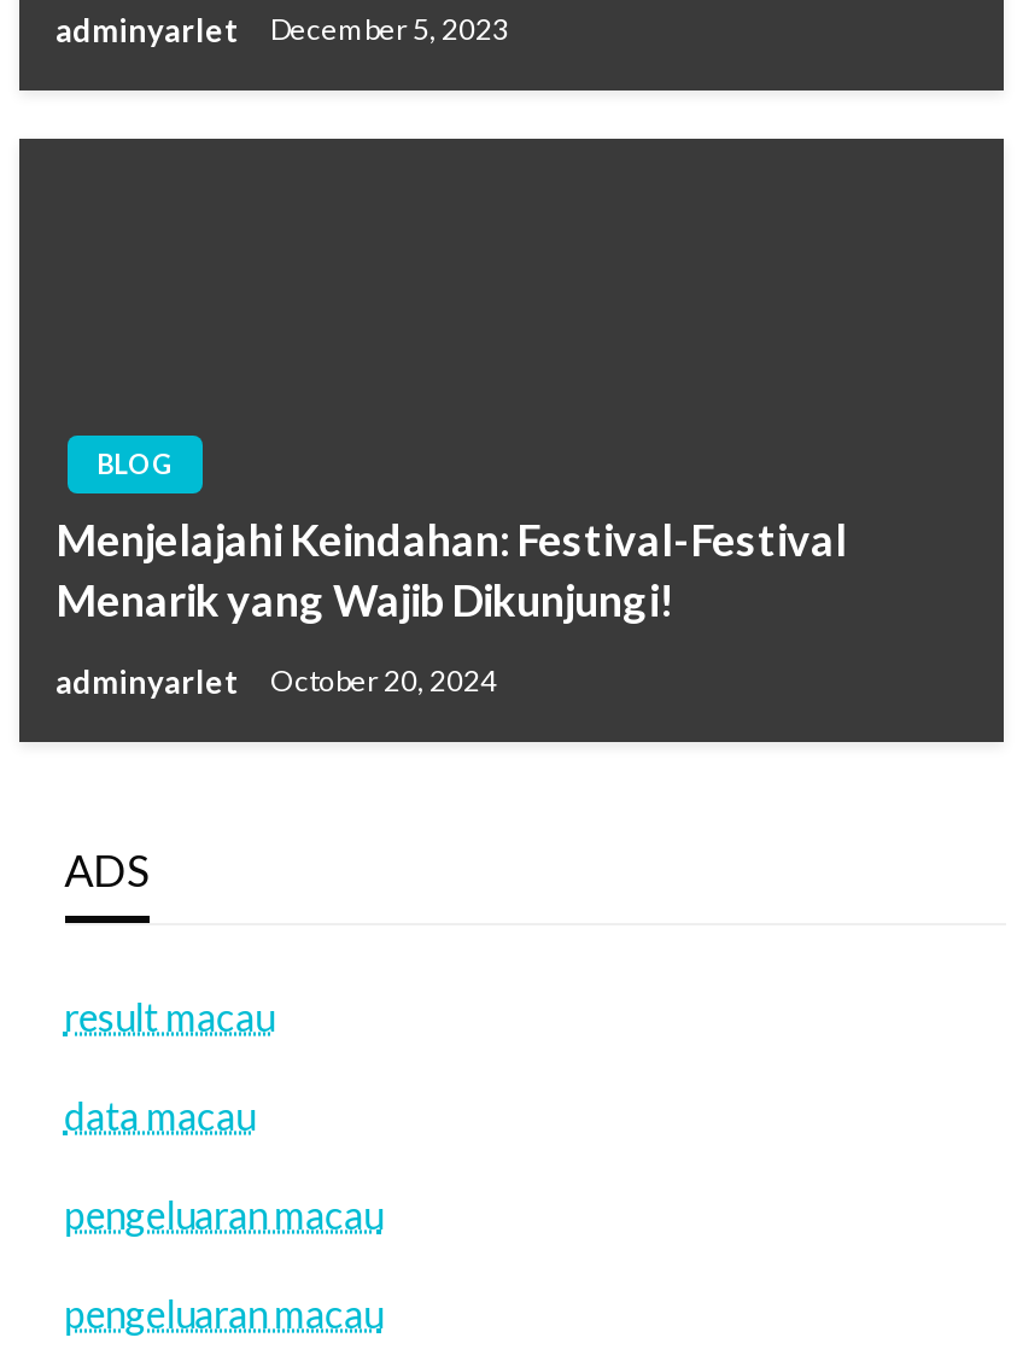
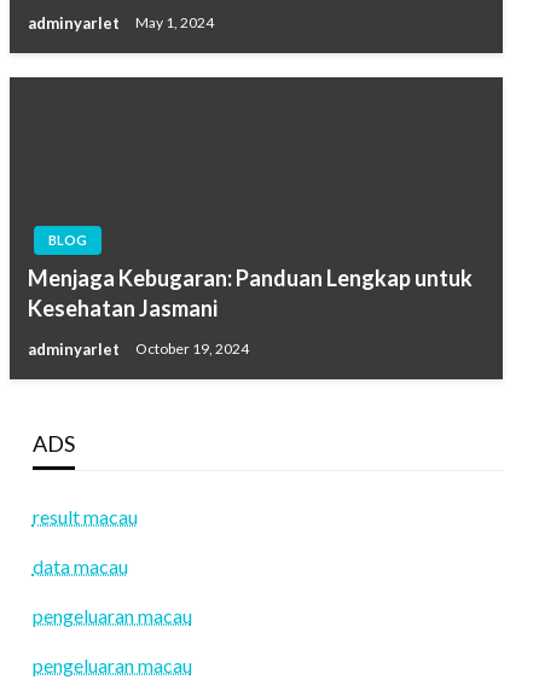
[55,10,509,49] adminyarlet December 5, 2023 -> [28,13,214,32] adminyarlet May 1, 2024
[55,512,847,626] Menjelajahi Keindahan: Festival-Festival | Menarik yang Wajib Dikunjungi! -> [28,264,473,321] Menjaga Kebugaran: Panduan Lengkap untuk | Kesehatan Jasmani
[55,662,497,701] adminyarlet October 20, 2024 -> [28,339,249,359] adminyarlet October 19, 2024

